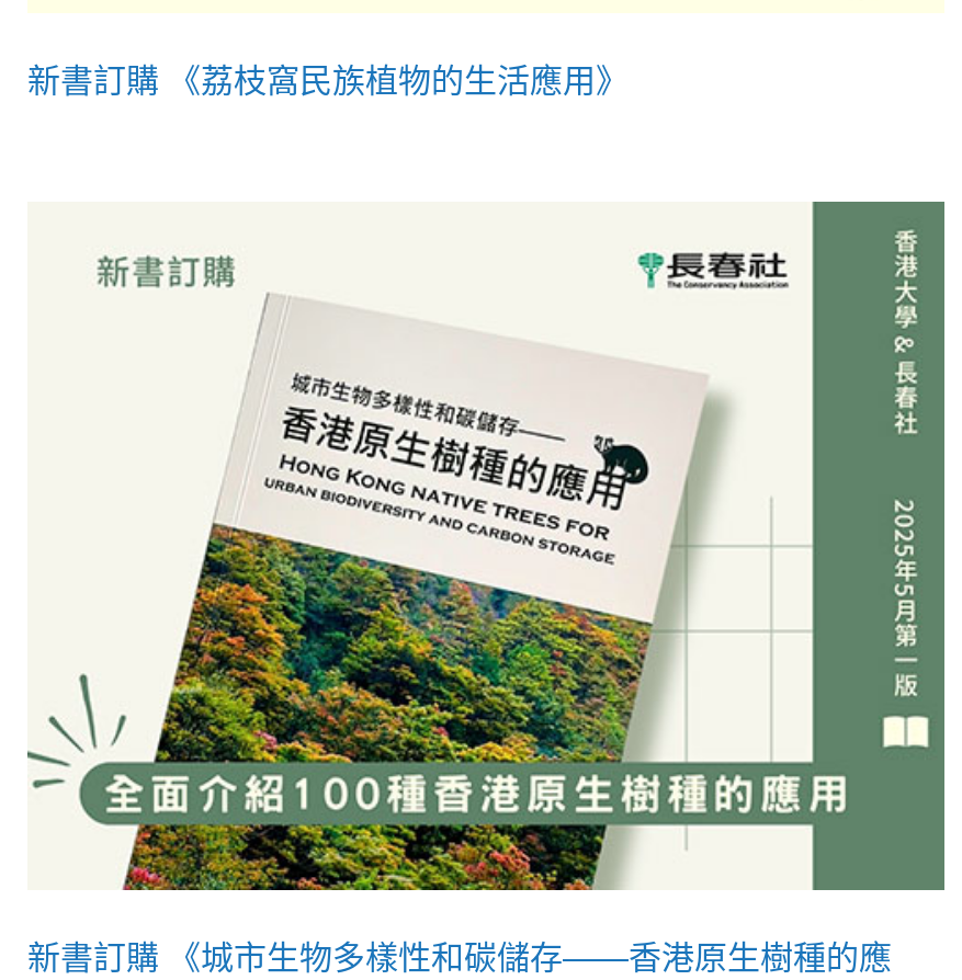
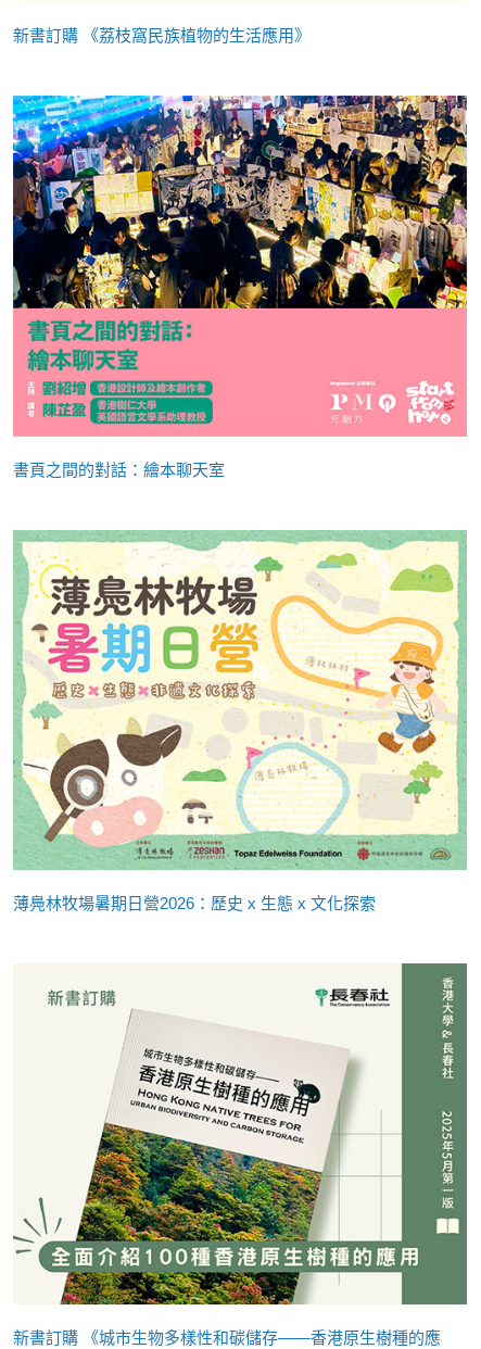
none -> [12,94,468,478] [image] | 書頁之間的對話：繪本聊天室
none -> [12,529,468,912] [image] | 薄鳧林牧場暑期日營2026：歷史 x 生態 x 文化探索

